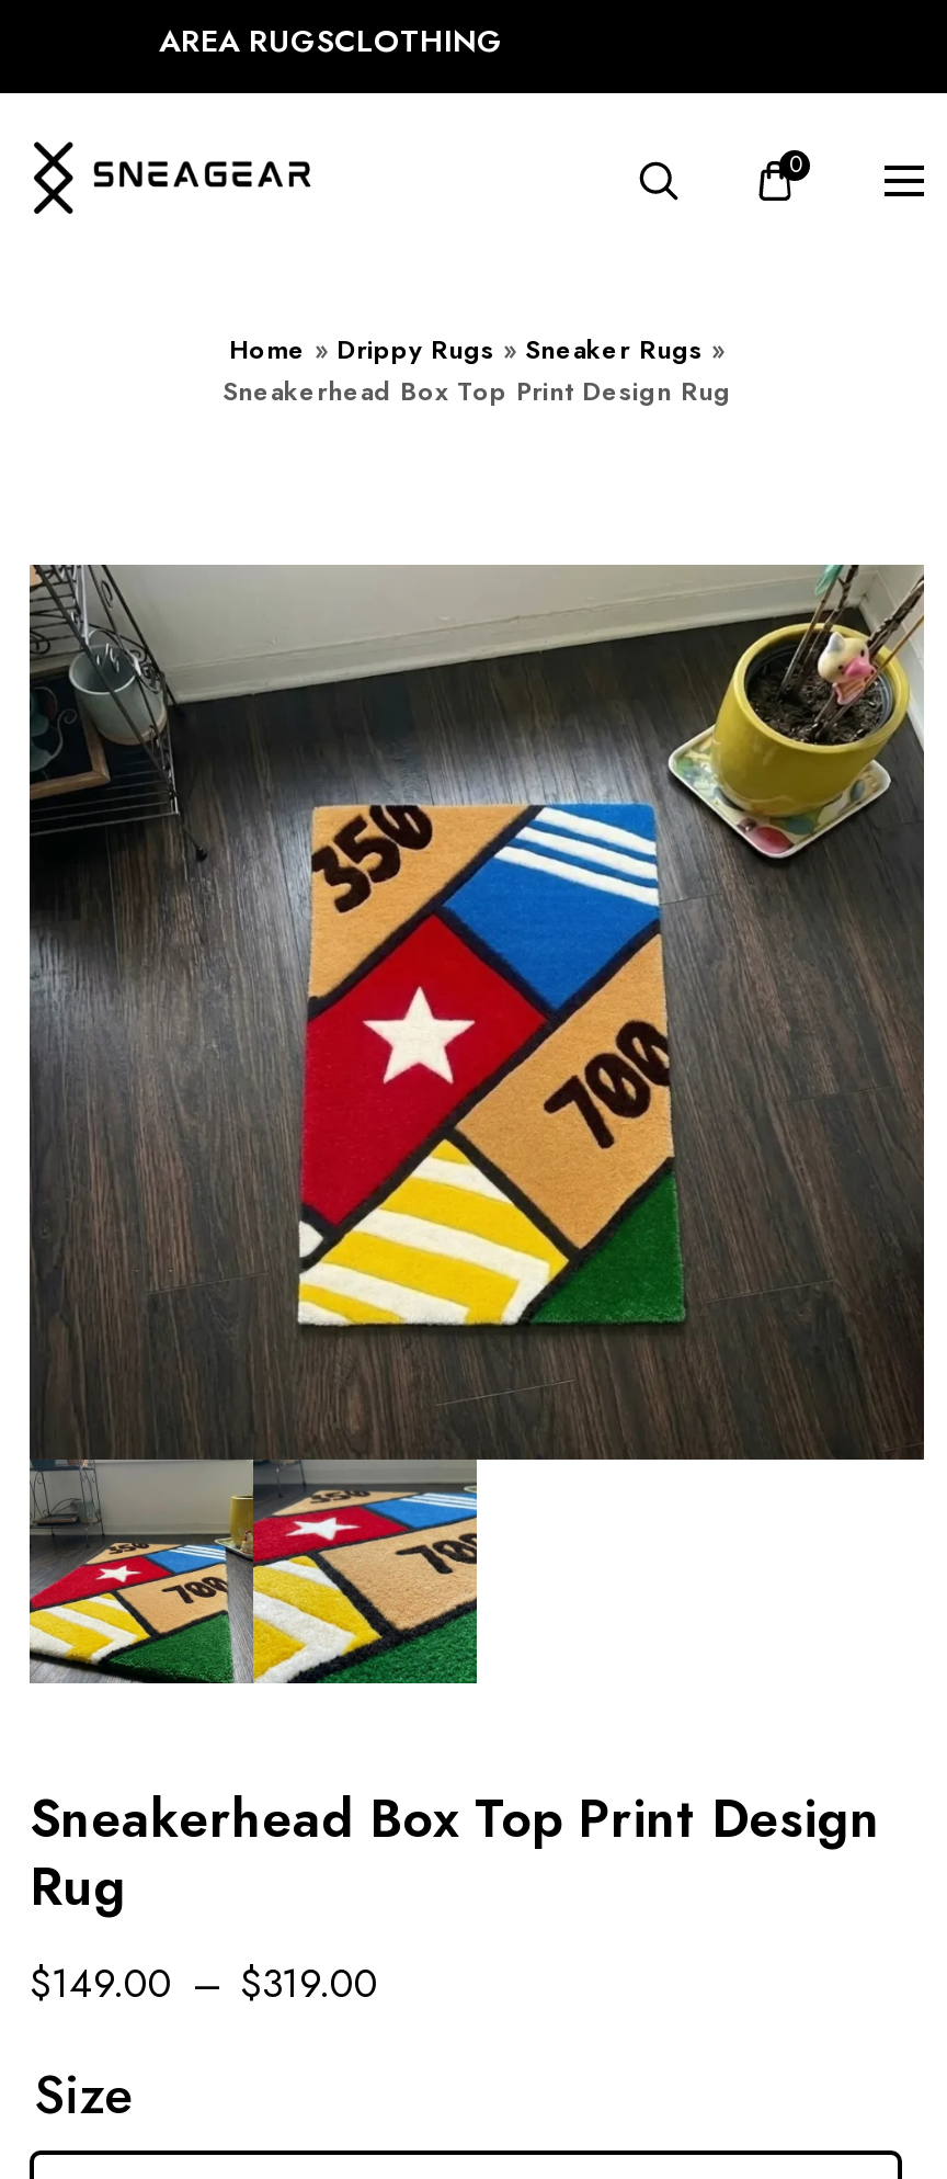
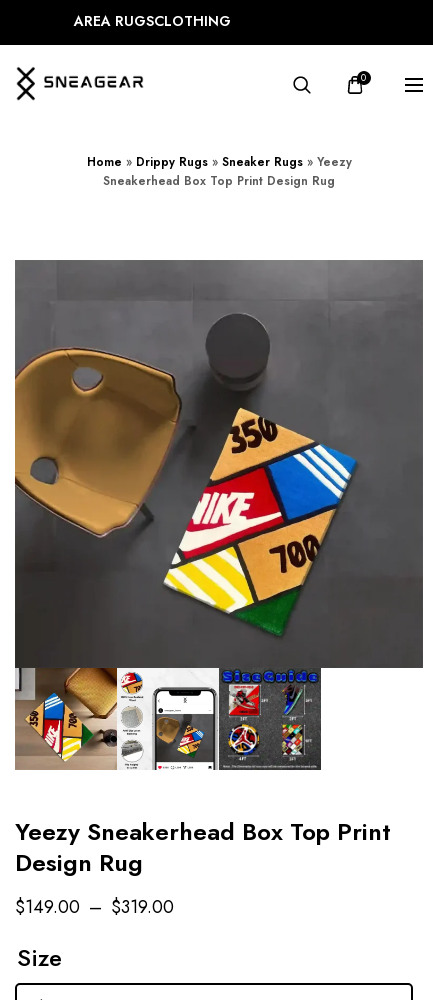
[229,330,724,367] Home» Drippy Rugs» Sneaker Rugs» -> [86,153,351,170] Home» Drippy Rugs» Sneaker Rugs» Yeezy
[27,565,924,1686] [image] -> [14,260,423,771] [image]
[30,1779,880,1924] Sneakerhead Box Top Print Design | Rug -> [15,814,391,880] Yeezy Sneakerhead Box Top Print | Design Rug

